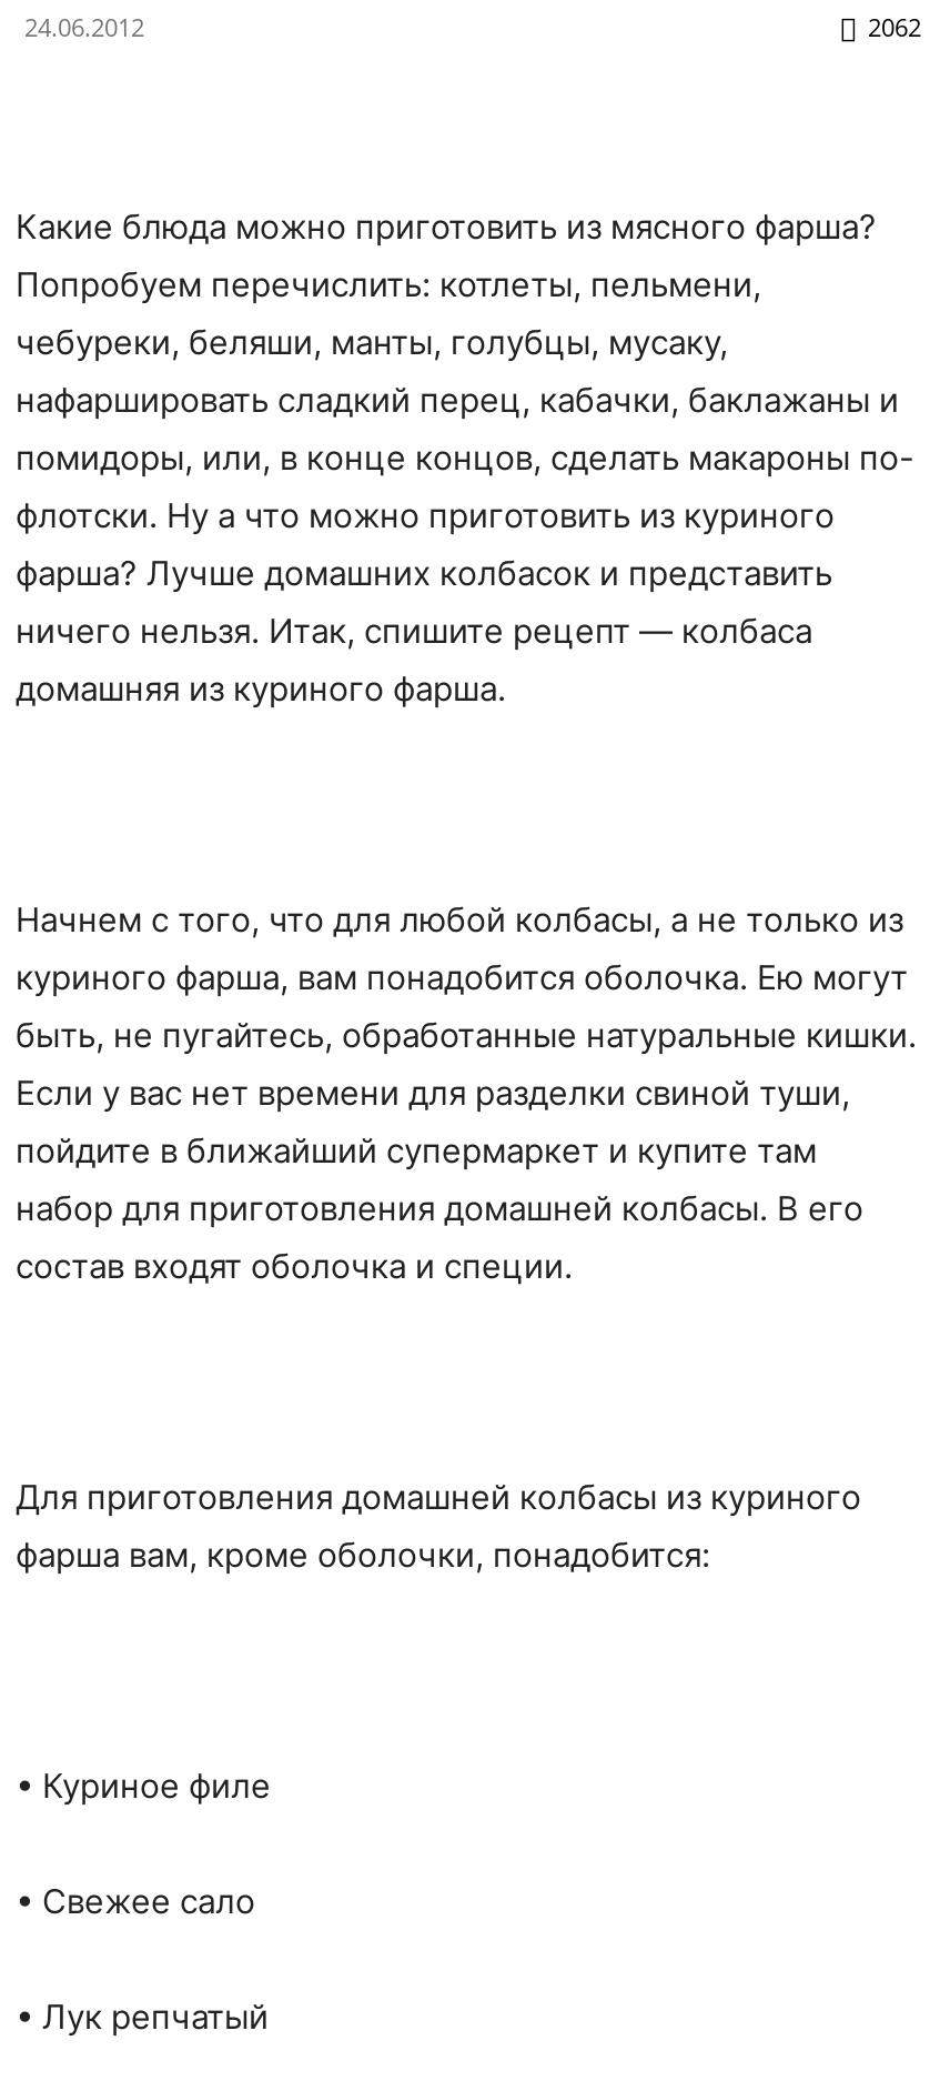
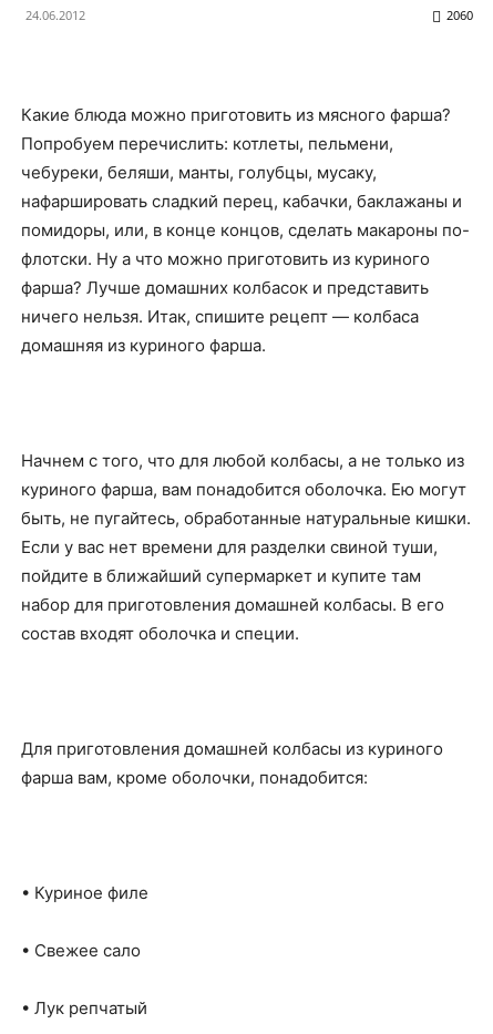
[868,10,921,43] 2062 -> [446,7,473,23] 2060

